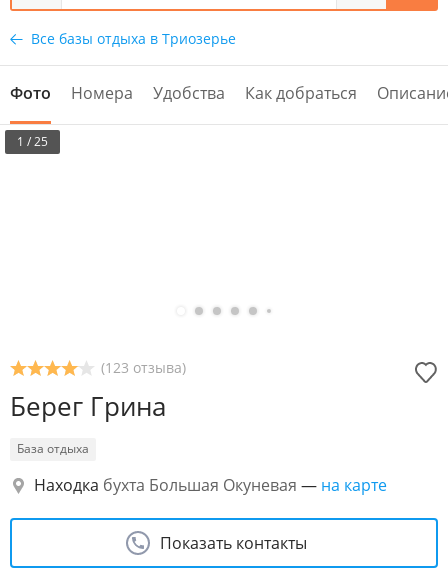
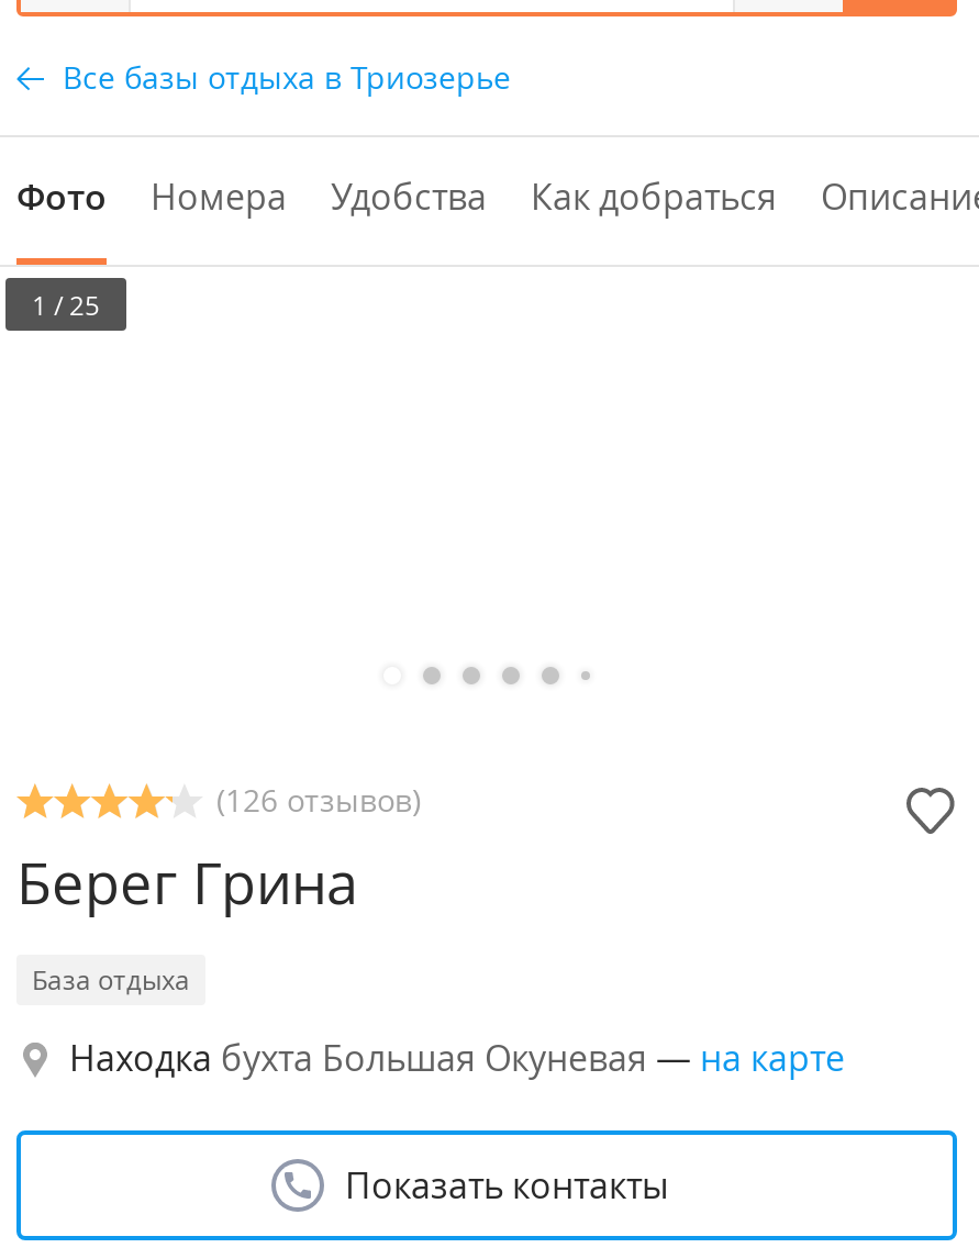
[101,358,186,377] (123 отзыва) -> [216,779,421,821] (126 отзывов)

